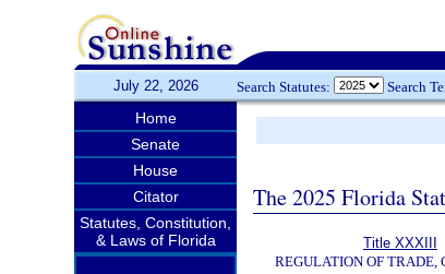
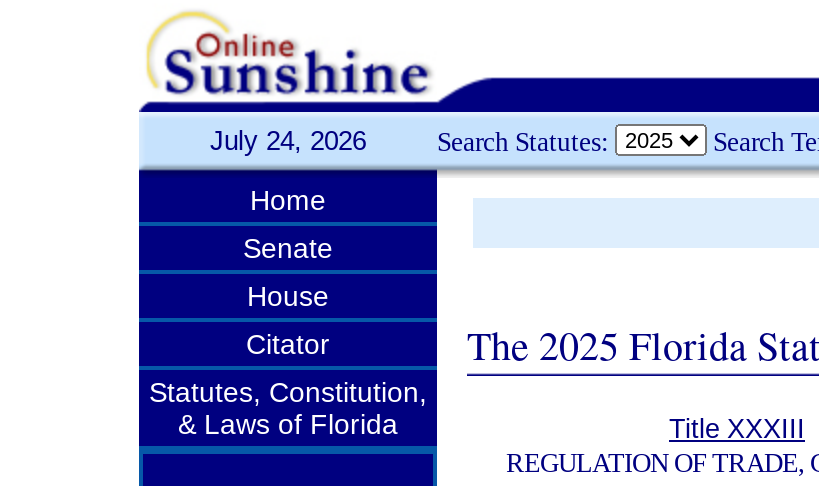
[113,78,198,94] July 22, 2026 -> [210,126,366,156] July 24, 2026

